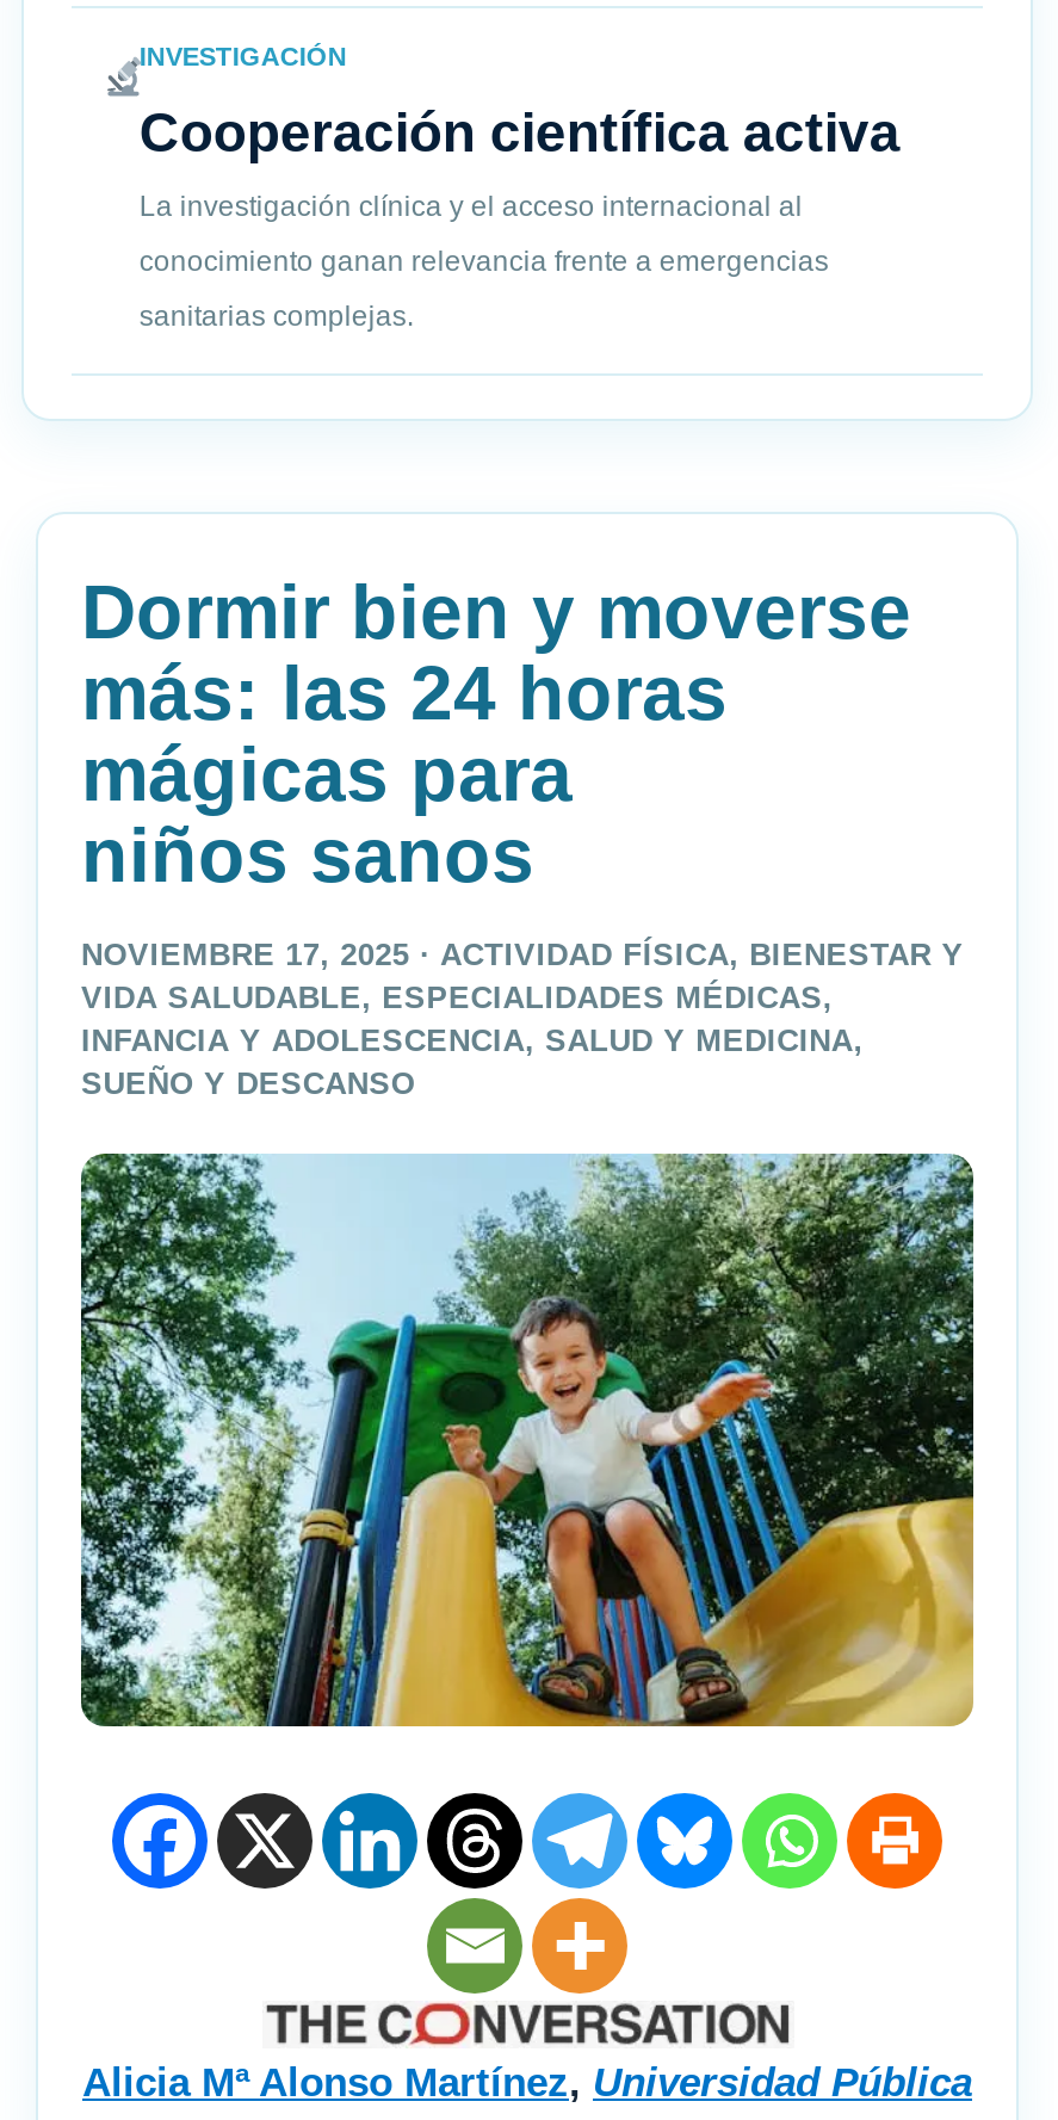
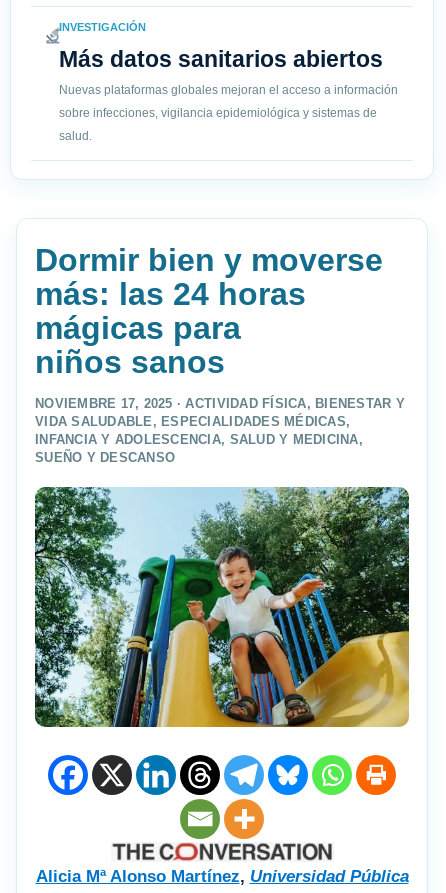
[139,101,900,223] Cooperación científica activa | La investigación clínica y el acceso internacional al -> [59,46,398,97] Más datos sanitarios abiertos | Nuevas plataformas globales mejoran el acceso a información
[139,245,829,278] conocimiento ganan relevancia frente a emergencias -> [59,106,377,120] sobre infecciones, vigilancia epidemiológica y sistemas de
[139,299,414,333] sanitarias complejas. -> [59,129,92,143] salud.

